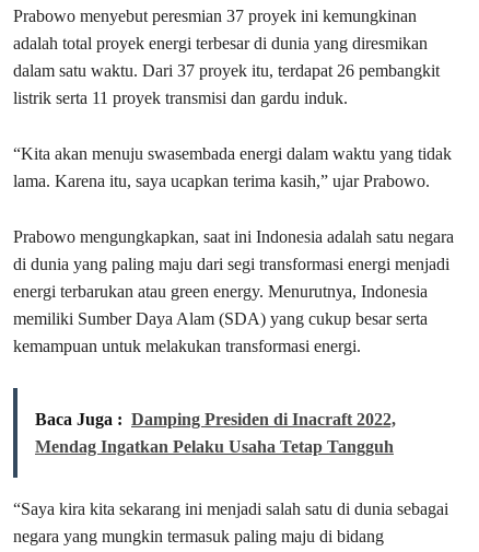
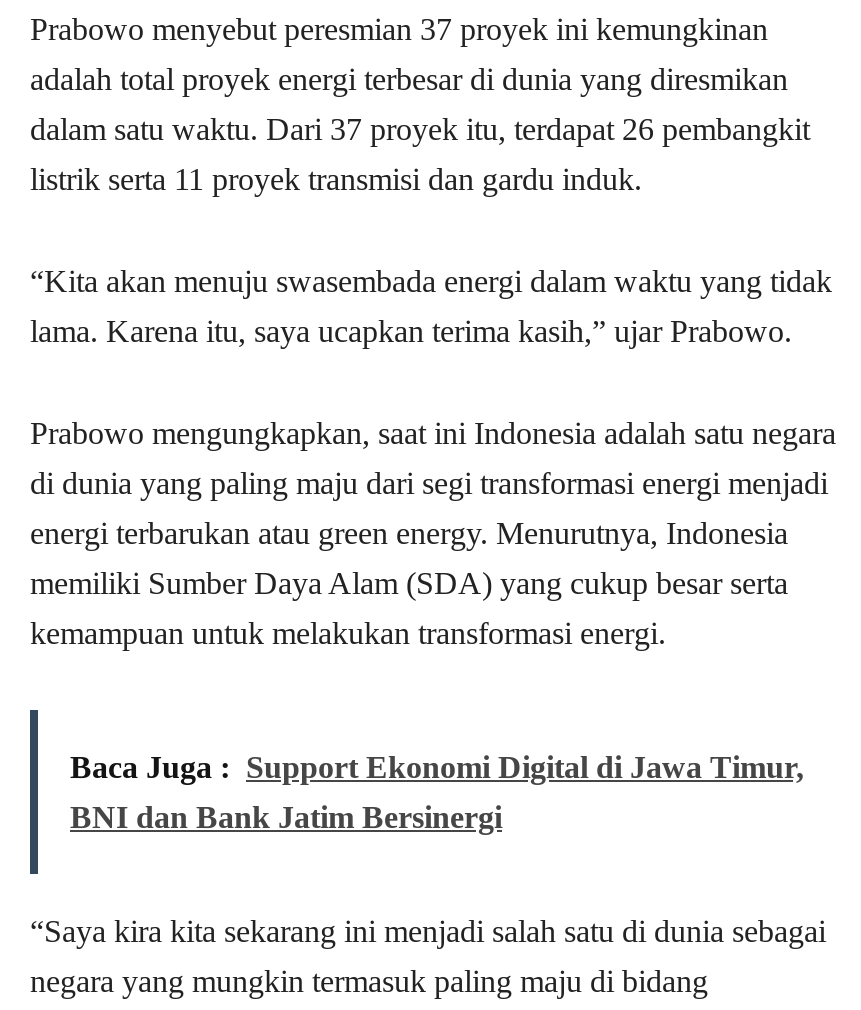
[35,410,396,428] Baca Juga : Damping Presiden di Inacraft 2022, -> [70,750,804,784] Baca Juga : Support Ekonomi Digital di Jawa Timur,
[35,437,394,456] Mendag Ingatkan Pelaku Usaha Tetap Tangguh -> [70,800,502,834] BNI dan Bank Jatim Bersinergi

